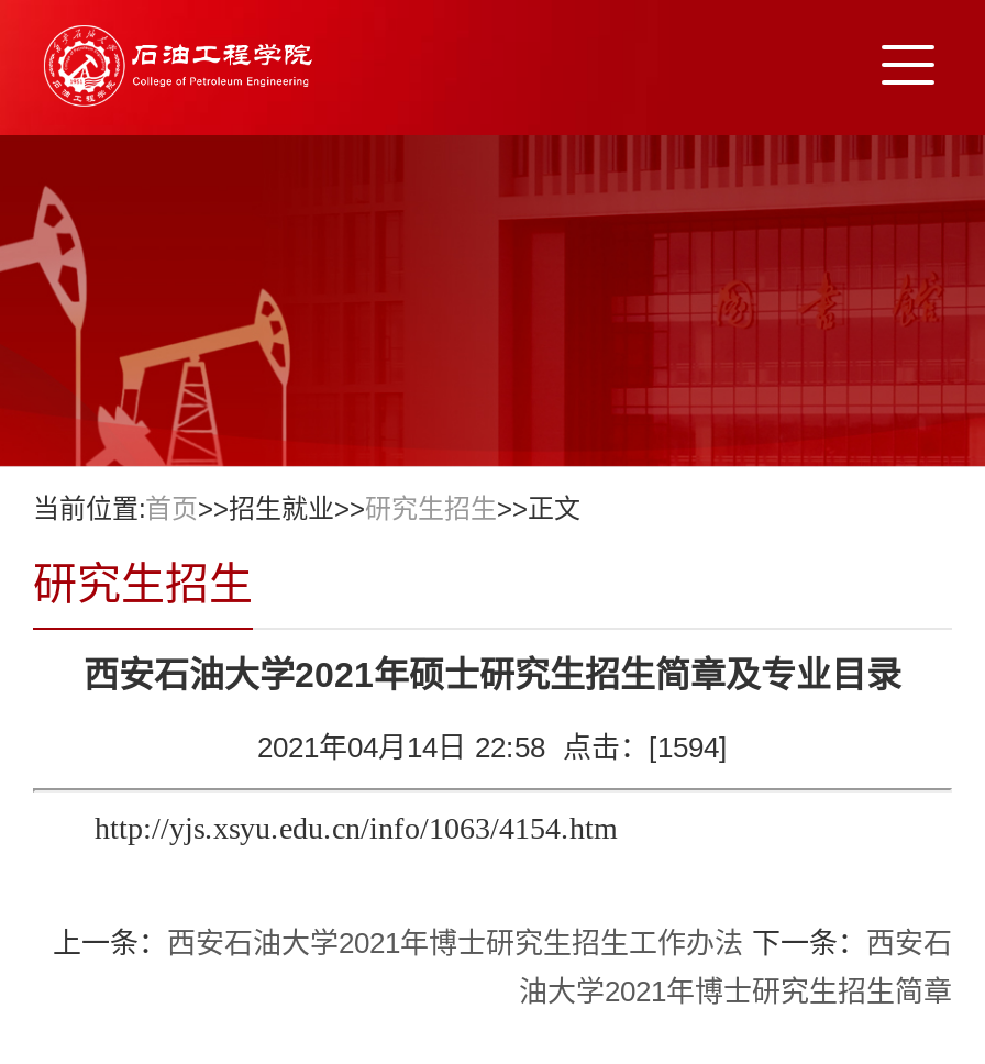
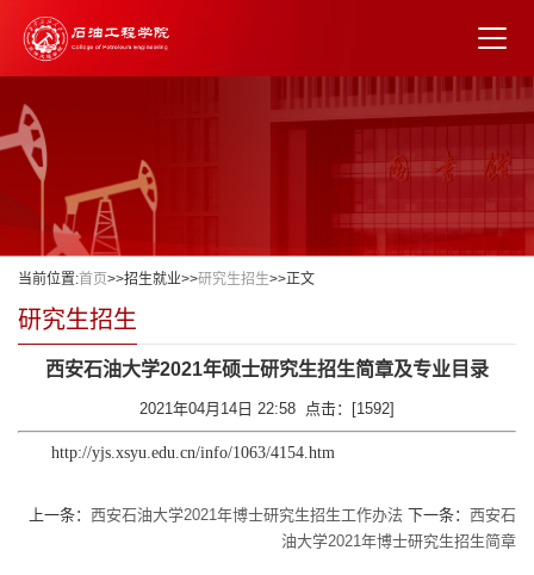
[257,731,728,764] 2021年04月14日 22:58 点击：[1594] -> [139,400,395,418] 2021年04月14日 22:58 点击：[1592]

